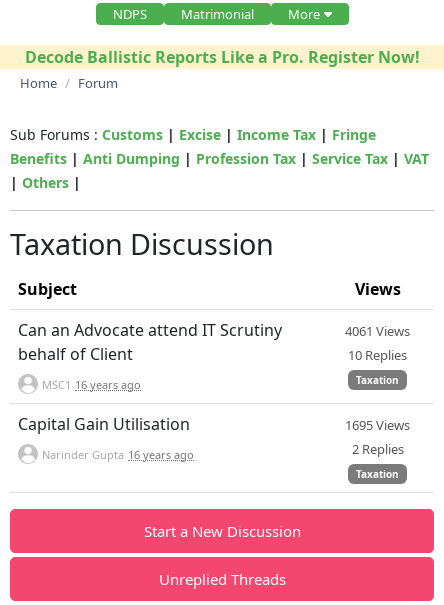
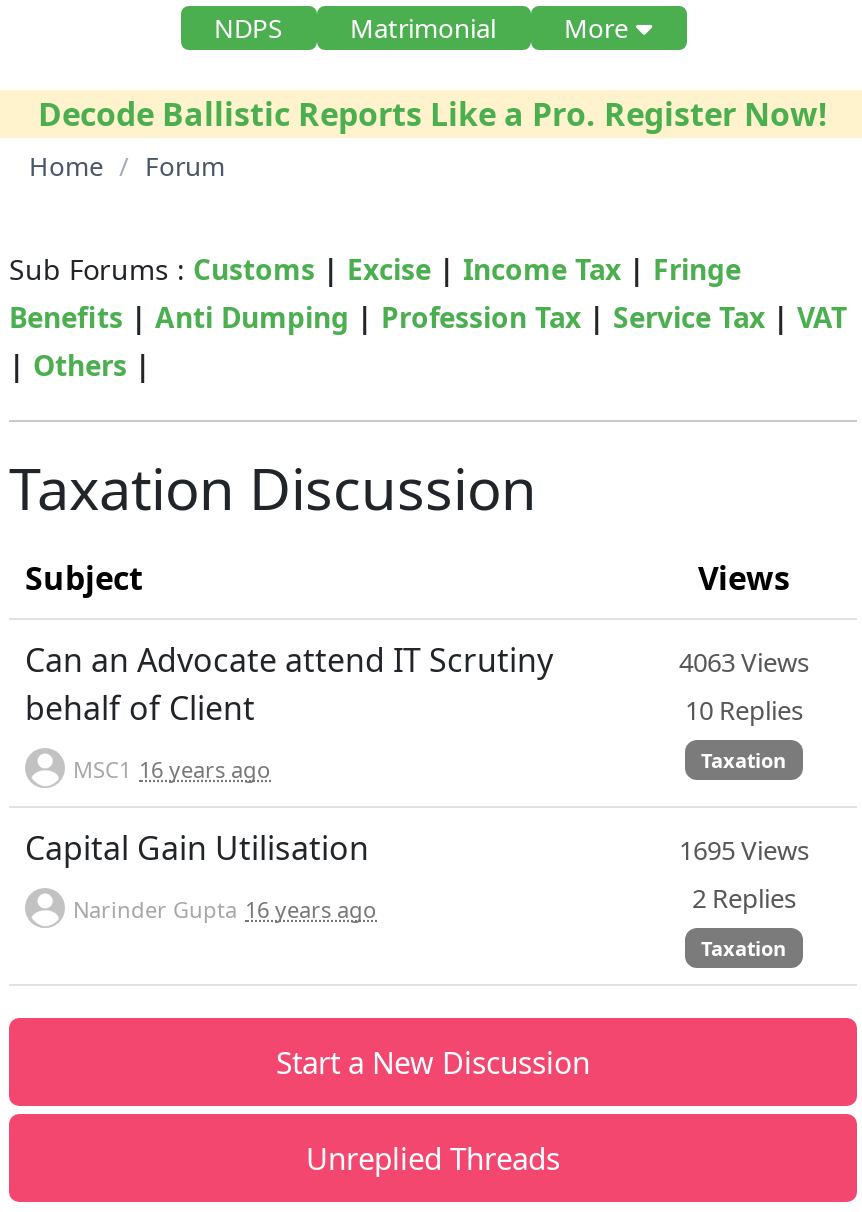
[345,322,410,340] 4061 Views -> [679,644,809,680] 4063 Views

